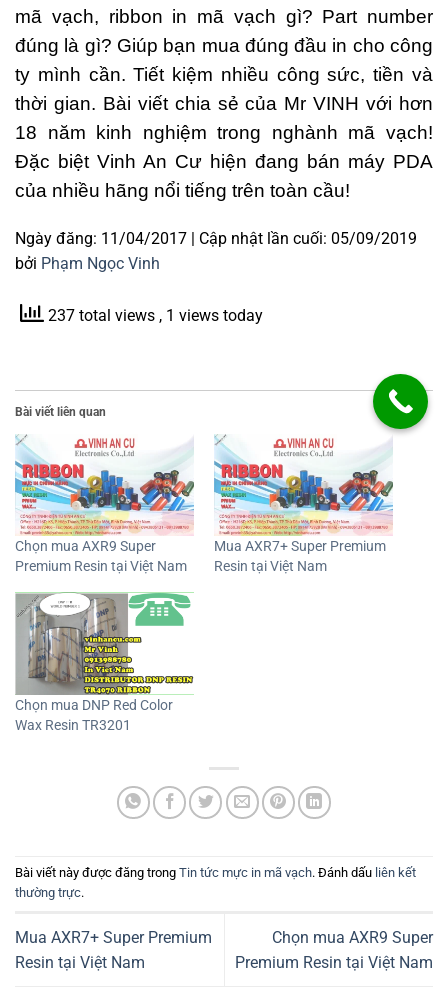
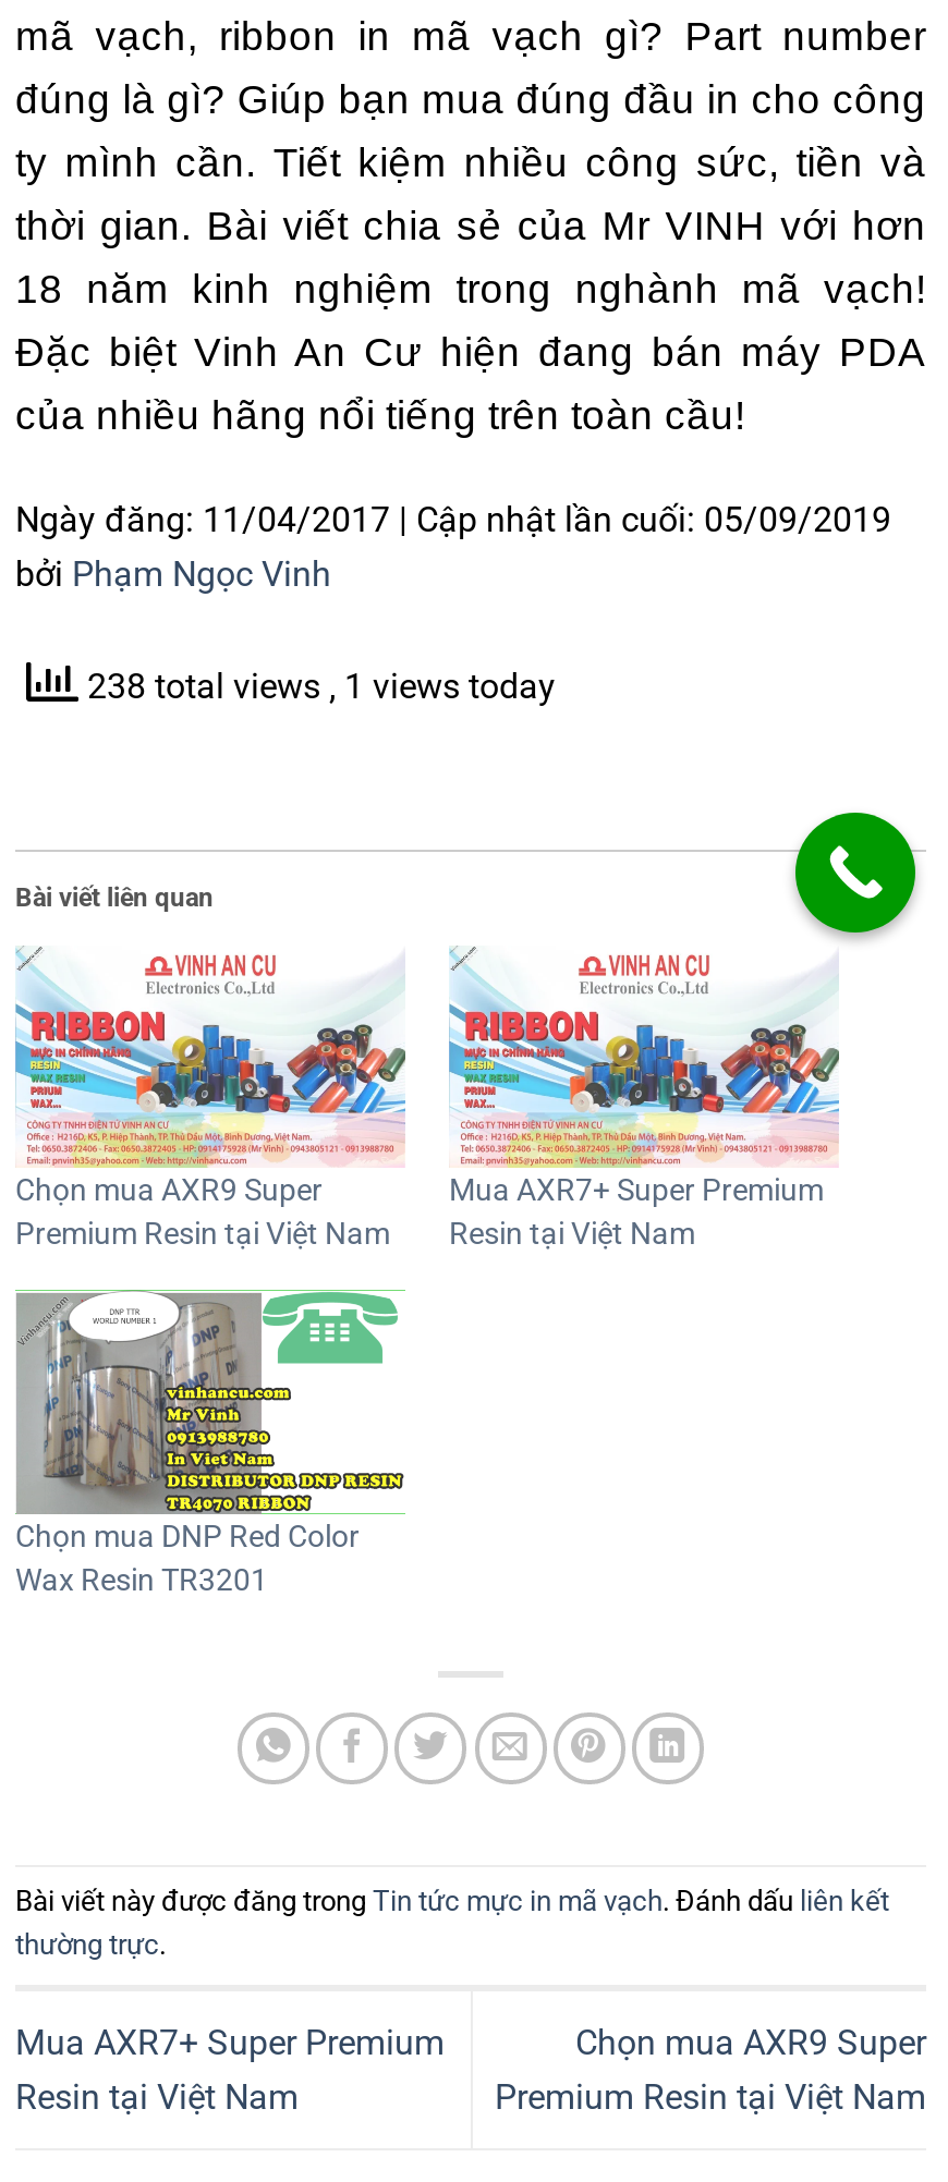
[44,306,263,325] 237 total views, 1 views today -> [78,667,556,708] 238 total views, 1 views today

